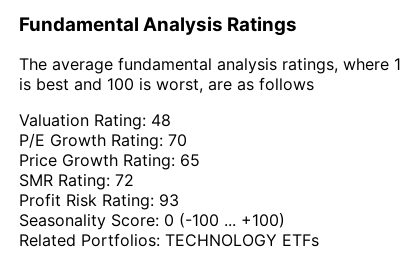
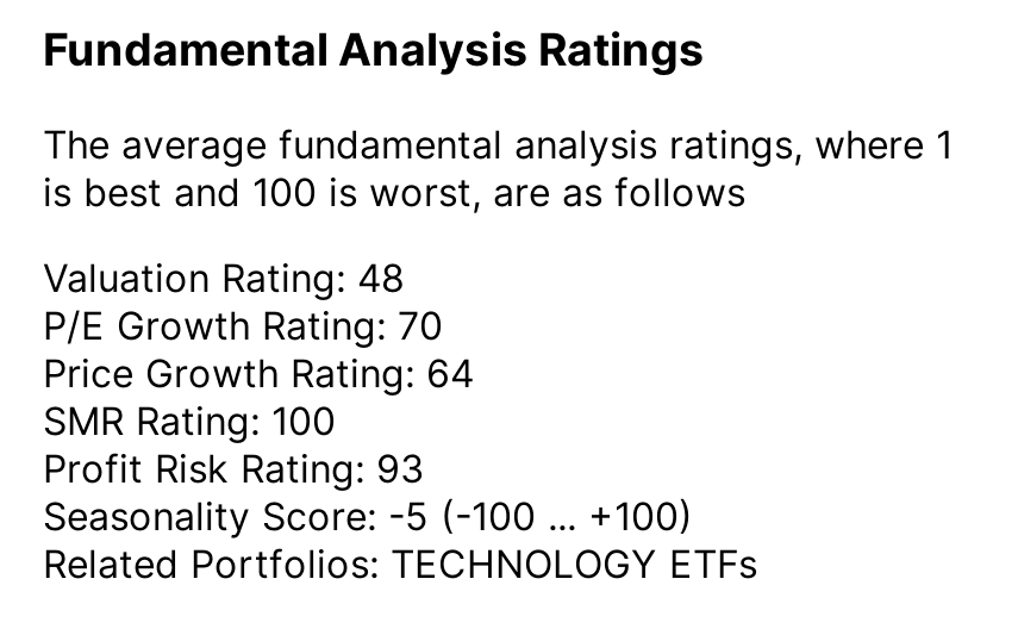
[19,150,200,170] Price Growth Rating: 65 -> [43,350,474,398] Price Growth Rating: 64
[19,170,134,190] SMR Rating: 72 -> [43,398,336,445] SMR Rating: 100
[19,210,285,230] Seasonality Score: 0 (-100 ... +100) -> [43,493,693,541] Seasonality Score: -5 (-100 ... +100)

